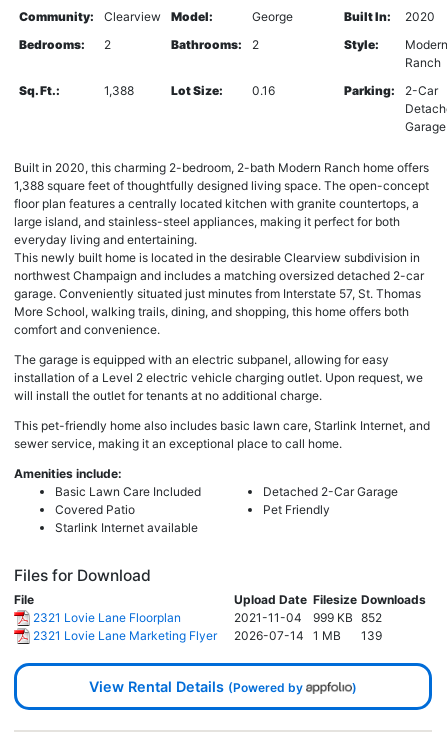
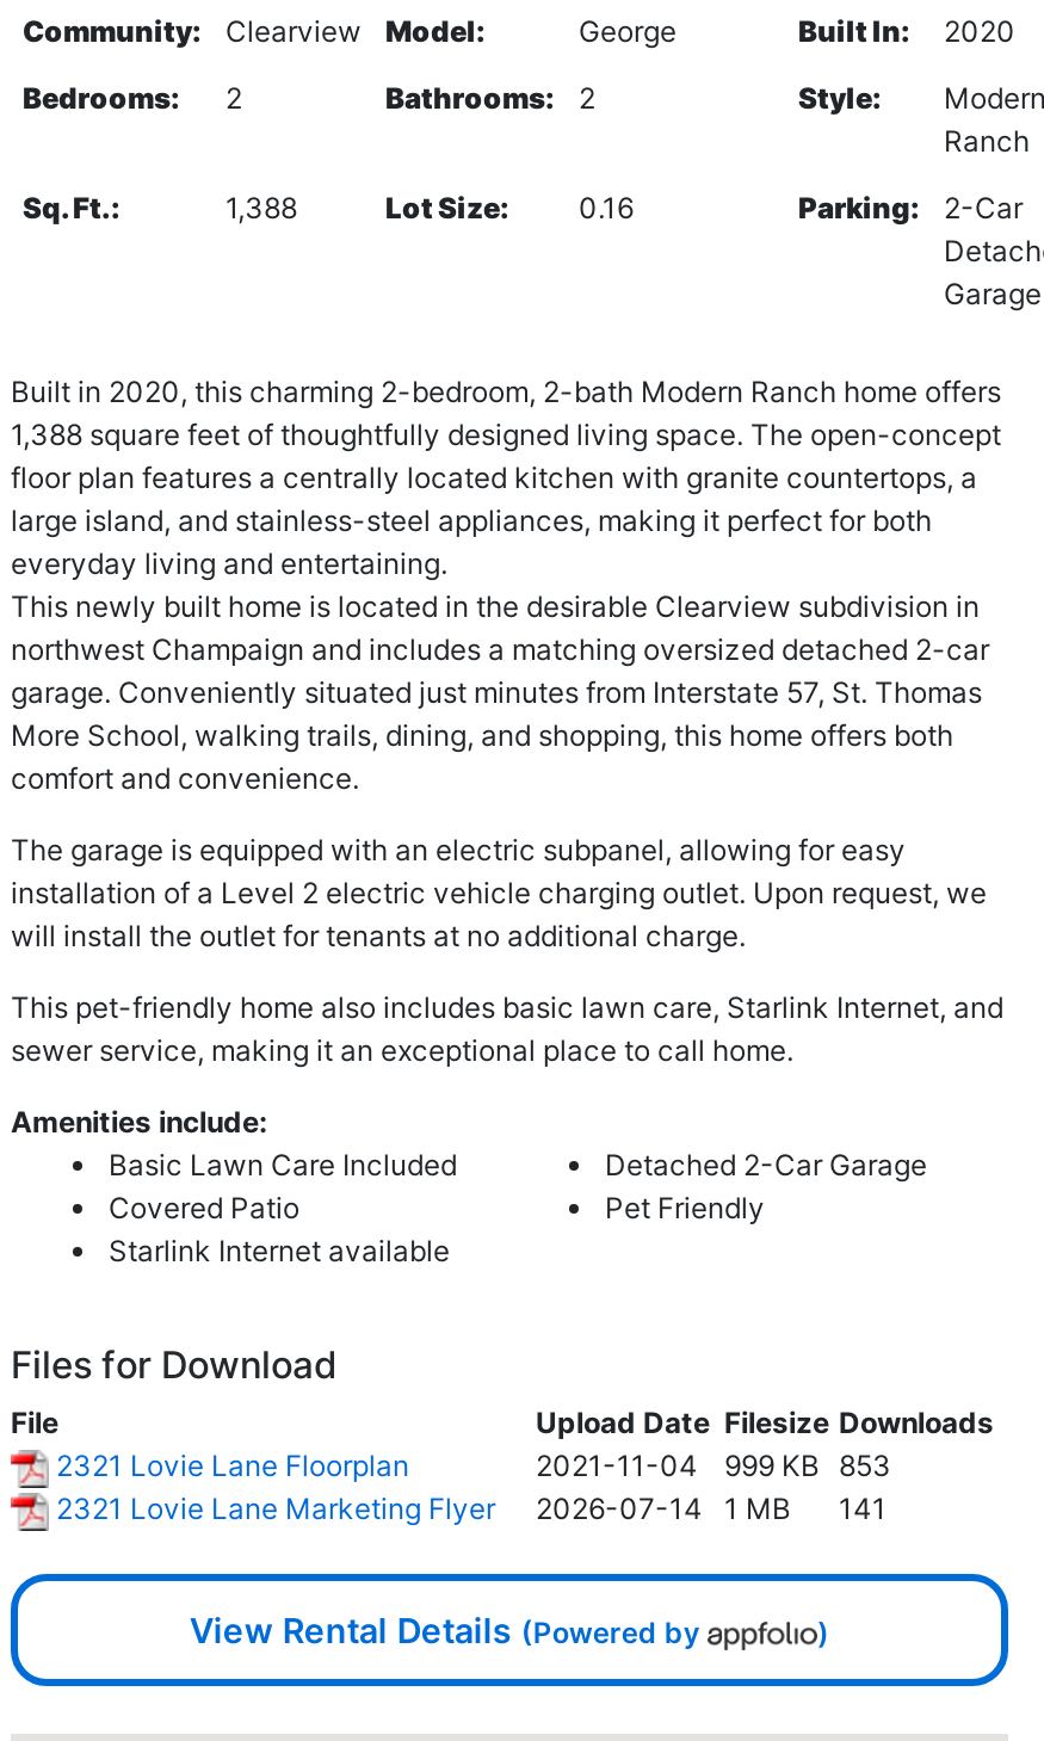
[234,610,382,625] 2021-11-04 999 KB 852 -> [536,1447,891,1483] 2021-11-04 999 KB 853
[33,628,382,643] 2321 Lovie Lane Marketing Flyer 2026-07-14 1 MB 139 -> [56,1490,887,1525] 2321 Lovie Lane Marketing Flyer 2026-07-14 1 MB 141

